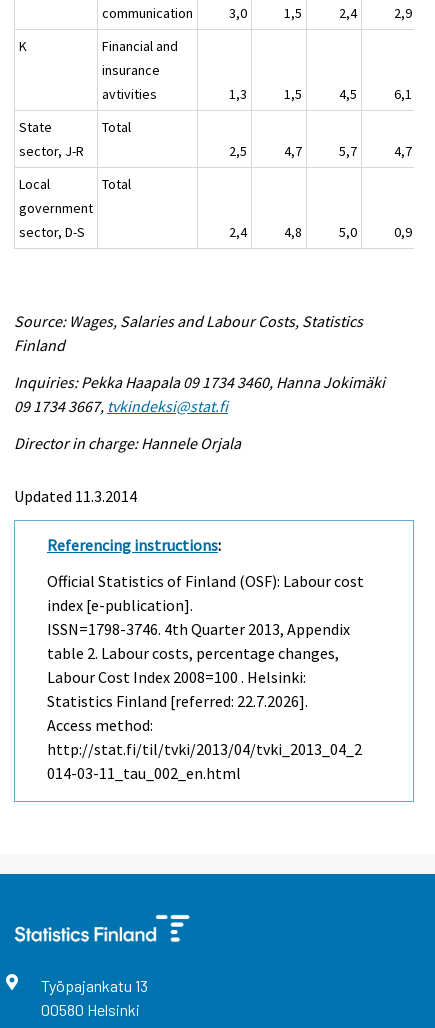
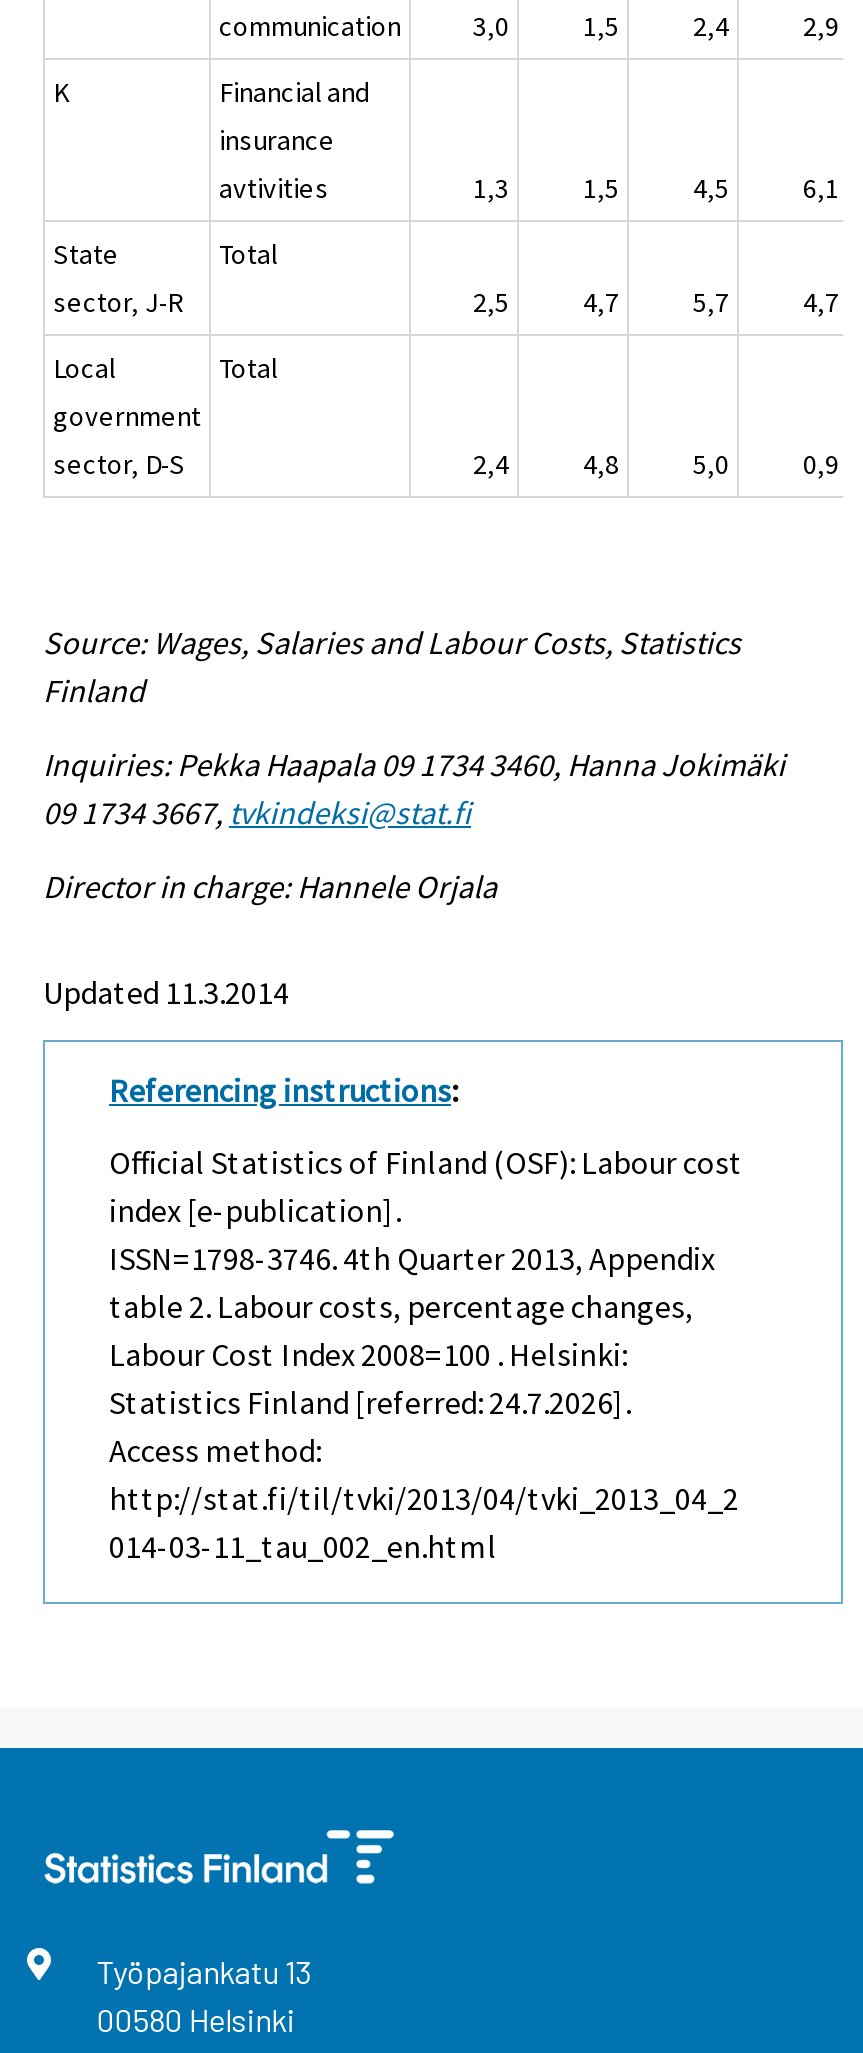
[47,691,308,711] Statistics Finland [referred: 22.7.2026]. -> [109,1383,631,1423] Statistics Finland [referred: 24.7.2026].

